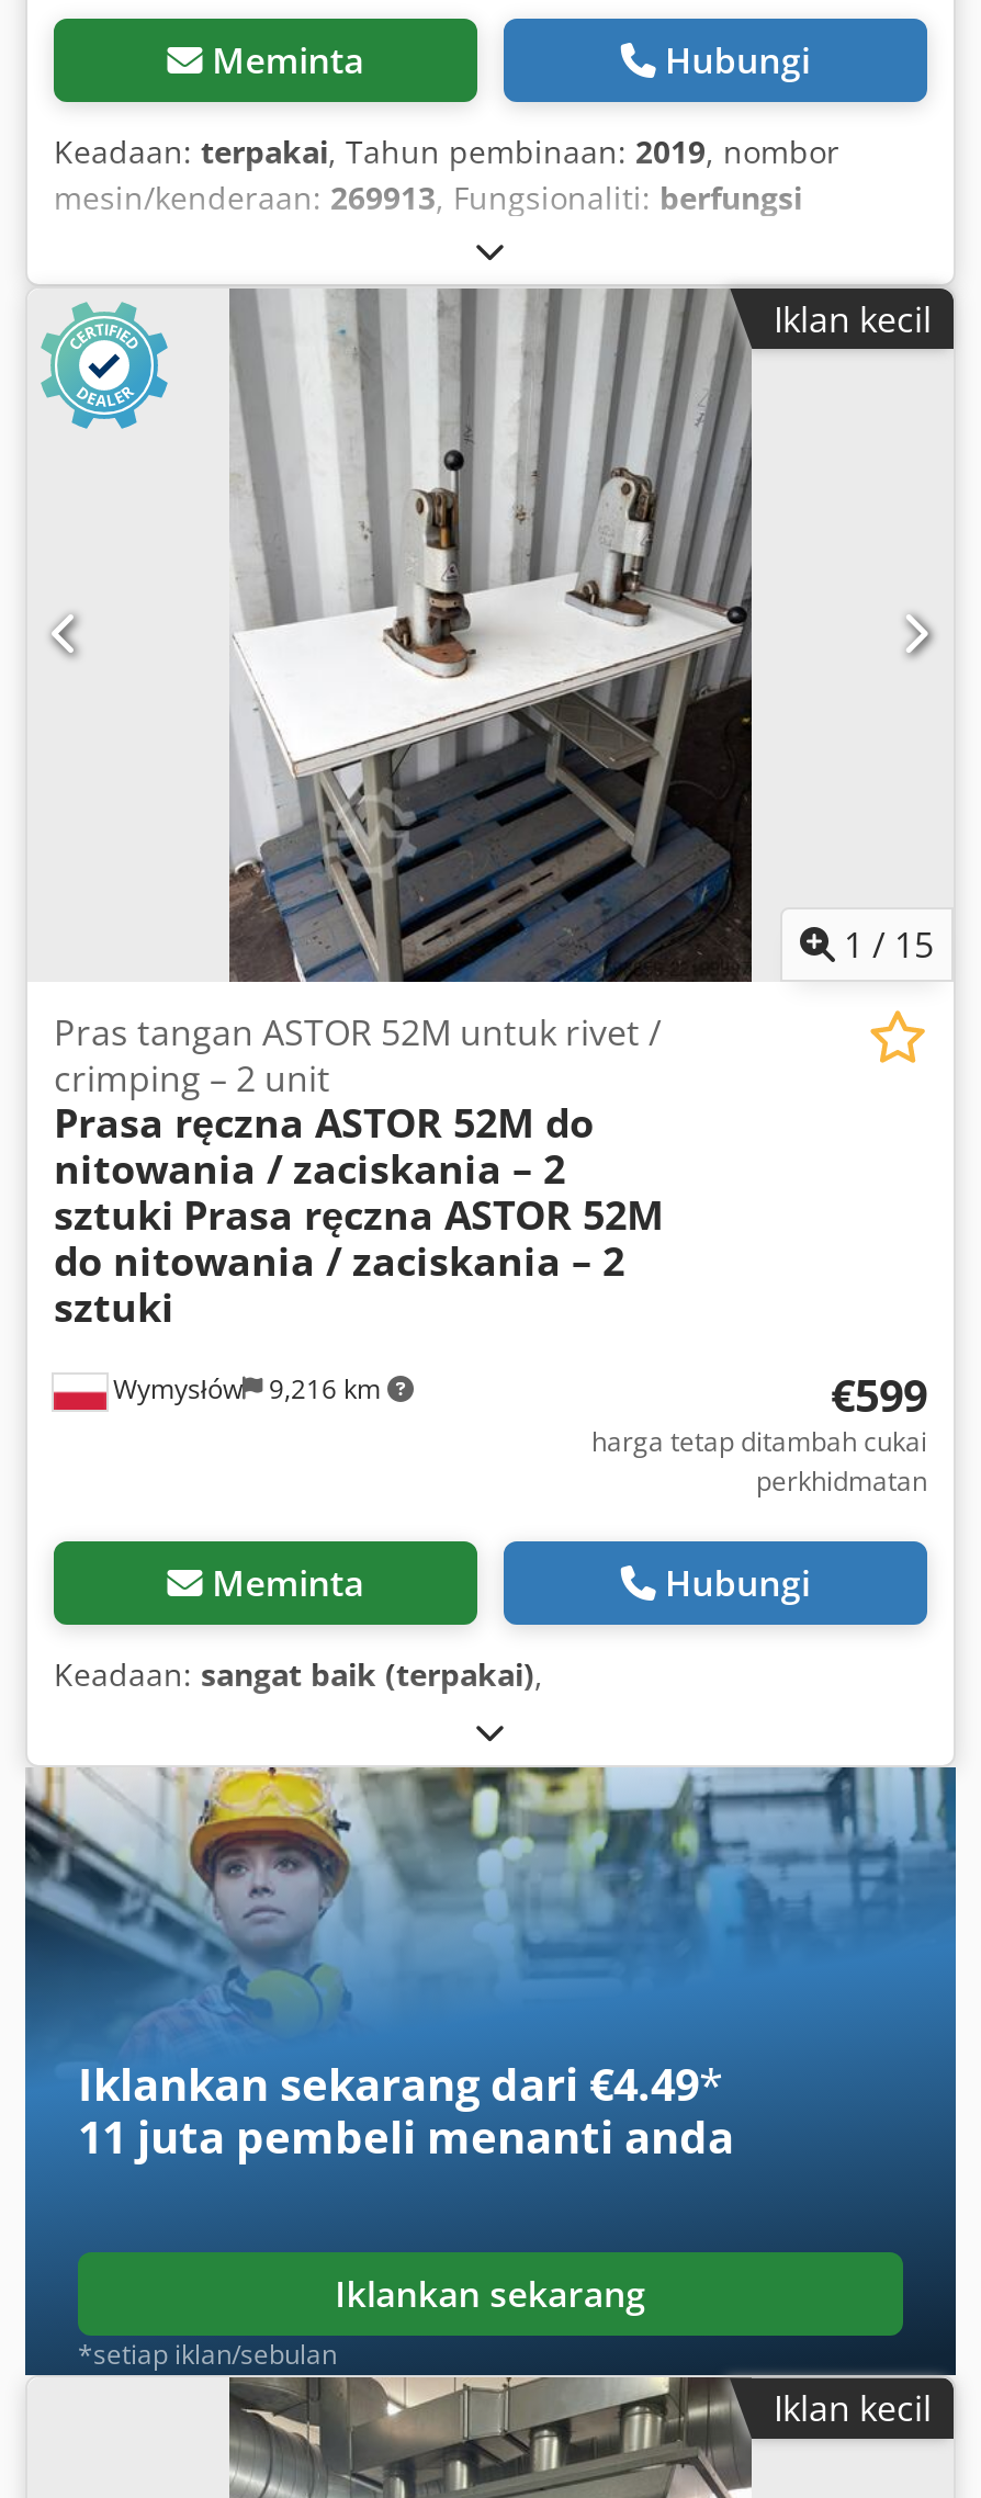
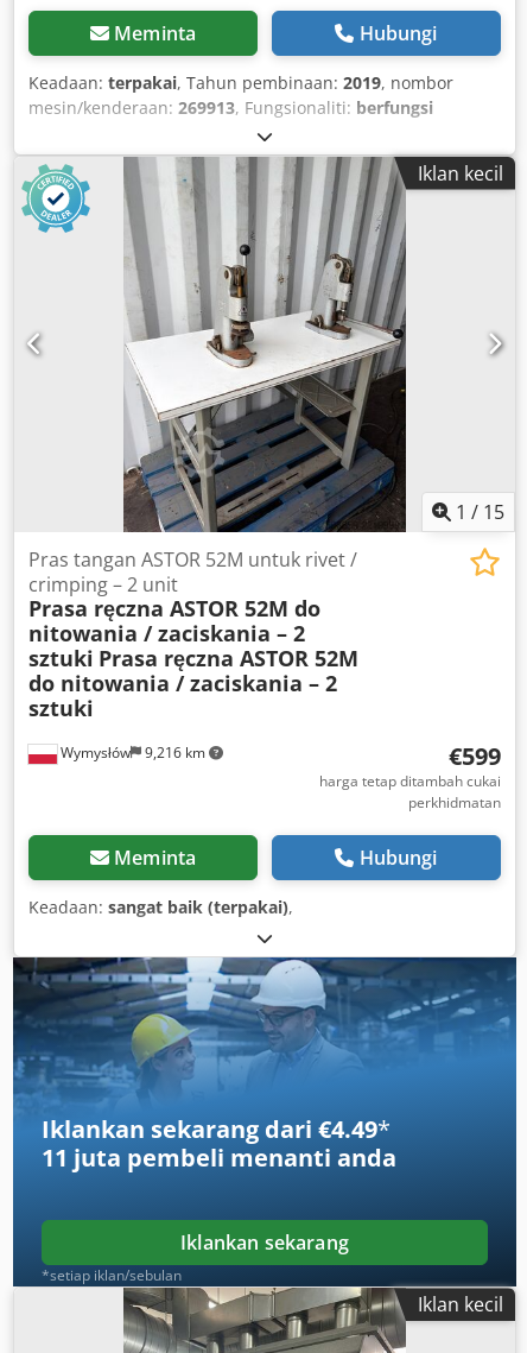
[25,1765,954,2026] [image] -> [12,956,515,1102] [image]

